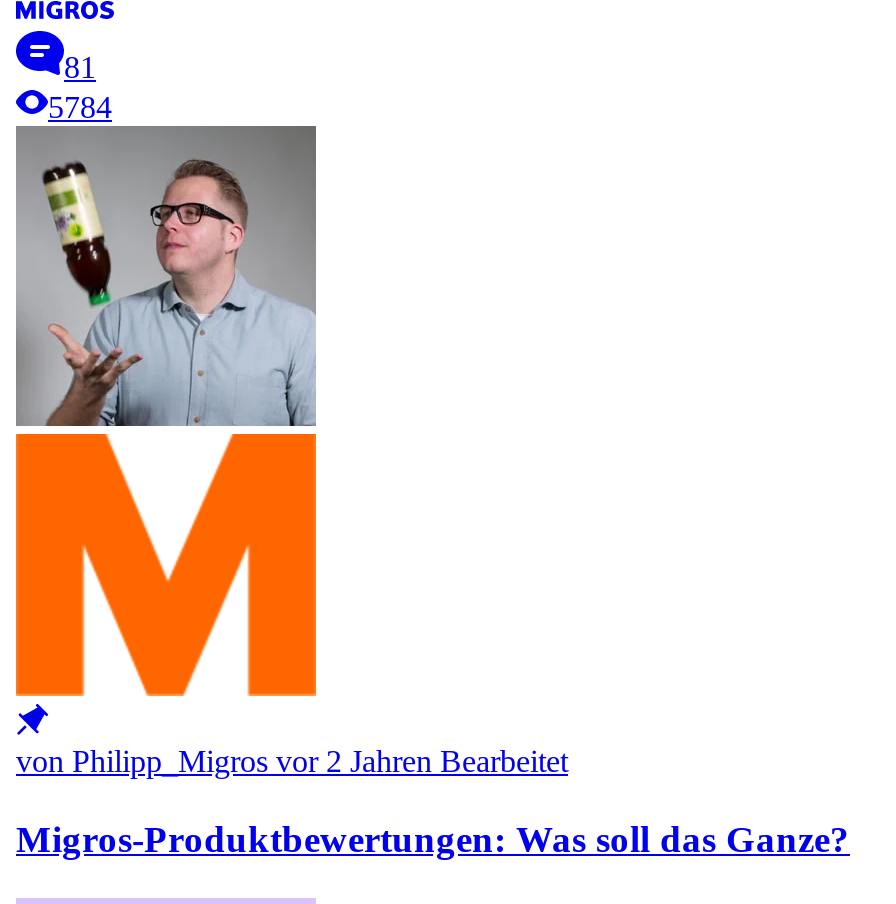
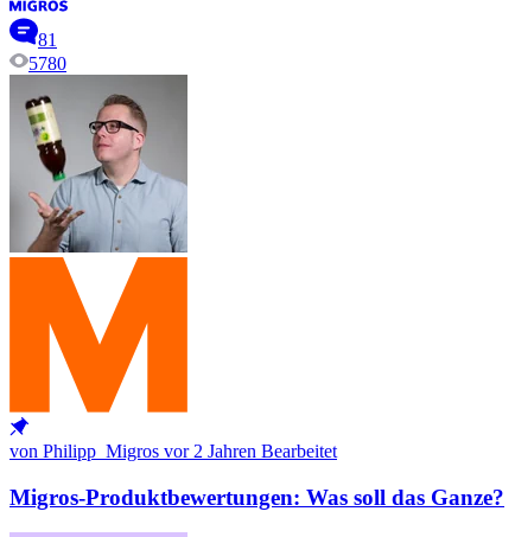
[48,90,112,124] 5784 -> [28,53,66,73] 5780

